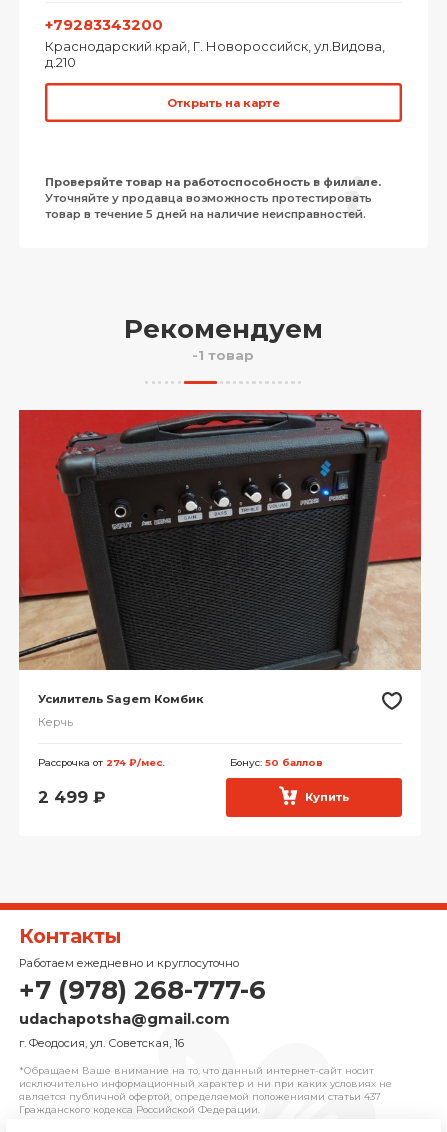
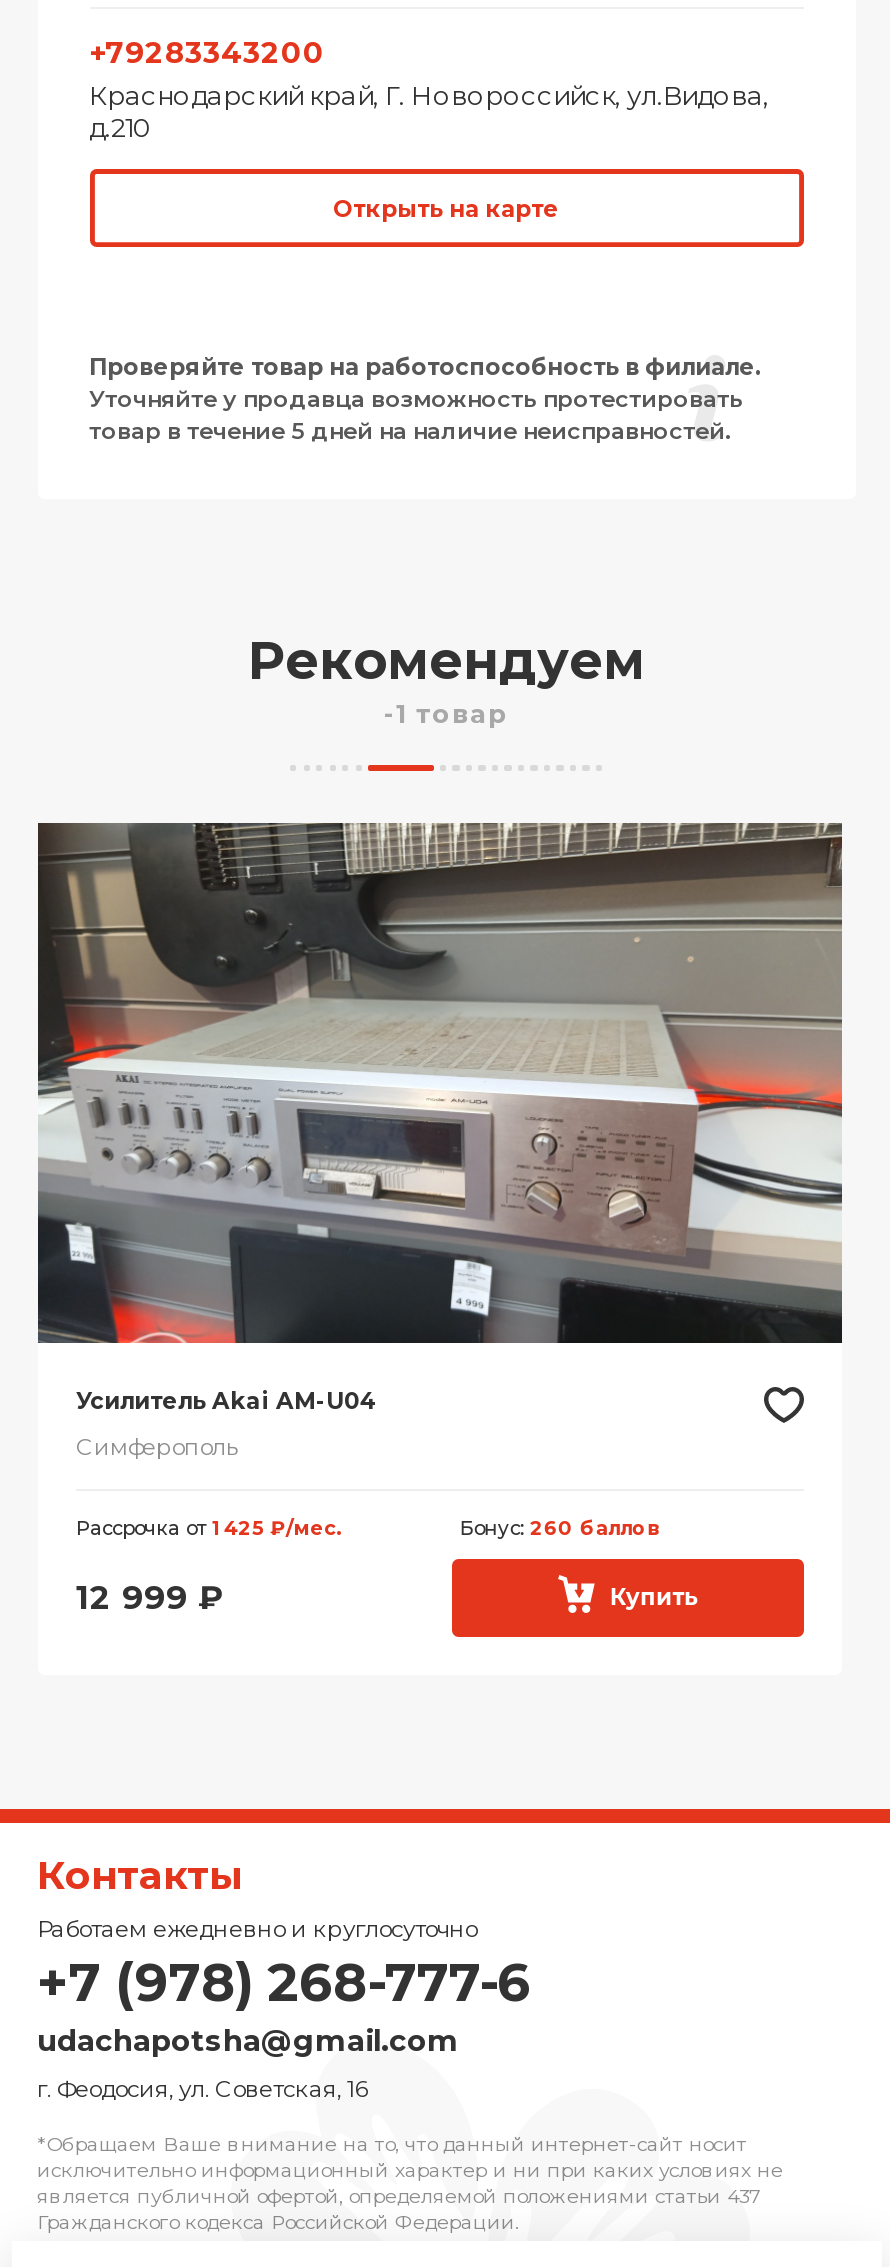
[18,409,422,705] [image] | Усилитель Sagem Комбик -> [36,821,844,1414] [image] | Усилитель Akai AM-U04
[38,715,73,729] Керчь -> [76,1433,238,1461] Симферополь
[38,757,323,768] Рассрочка от 274 ₽/мес. | Бонус: 50 баллов -> [76,1517,662,1539] Рассрочка от 1 425 ₽/мес. | Бонус: 260 баллов
[38,787,106,807] 2 499 ₽ -> [76,1577,224,1617] 12 999 ₽

